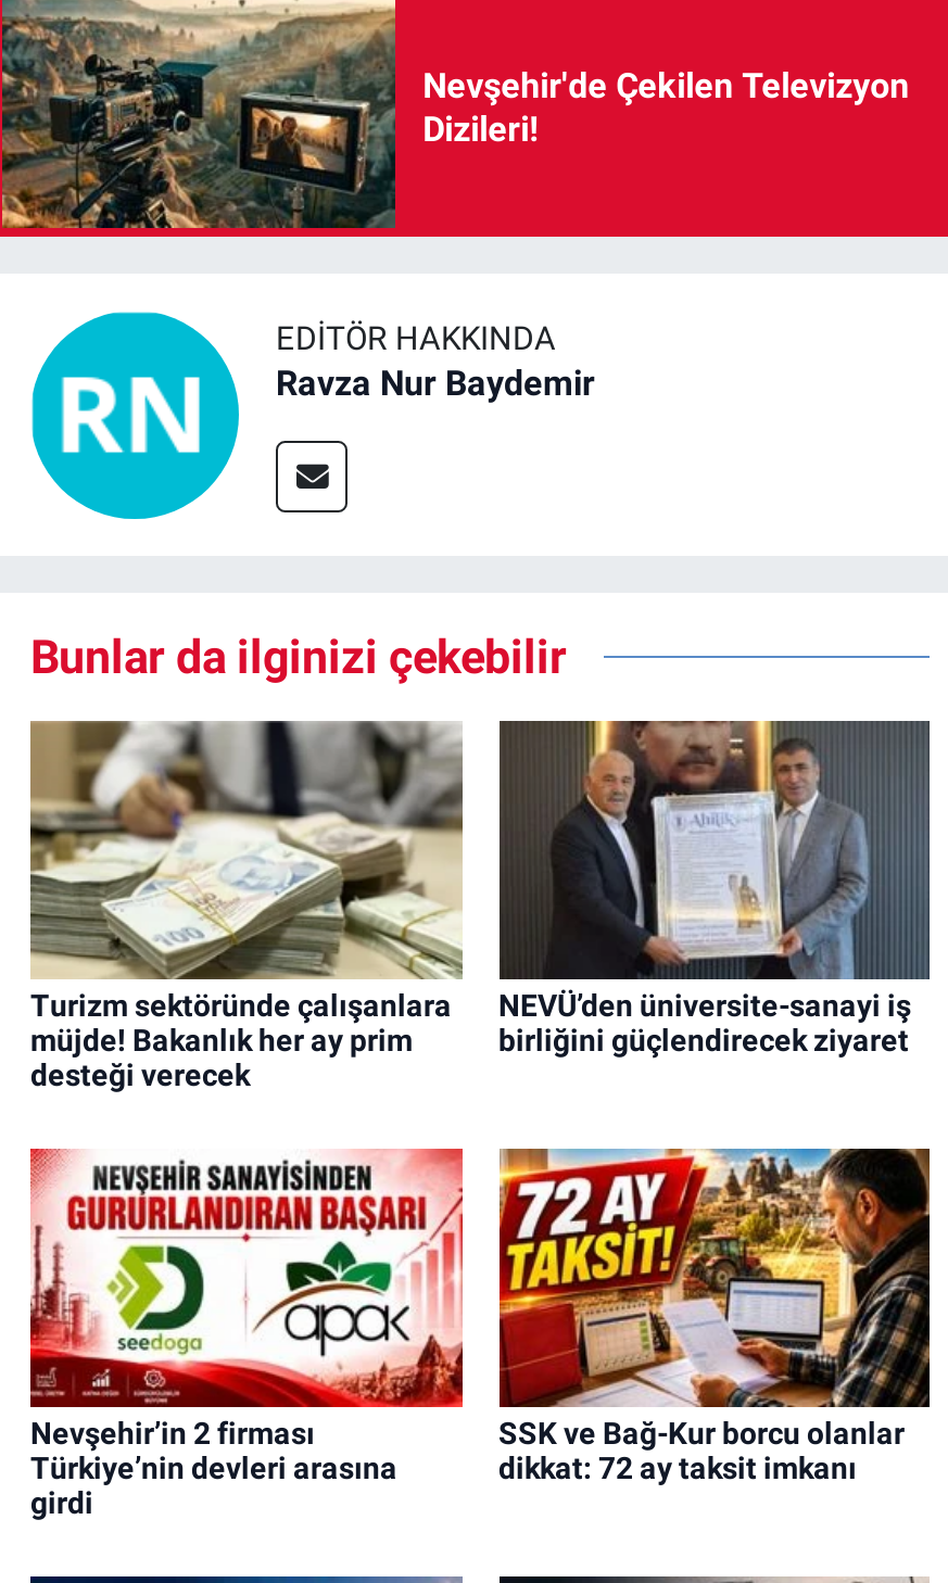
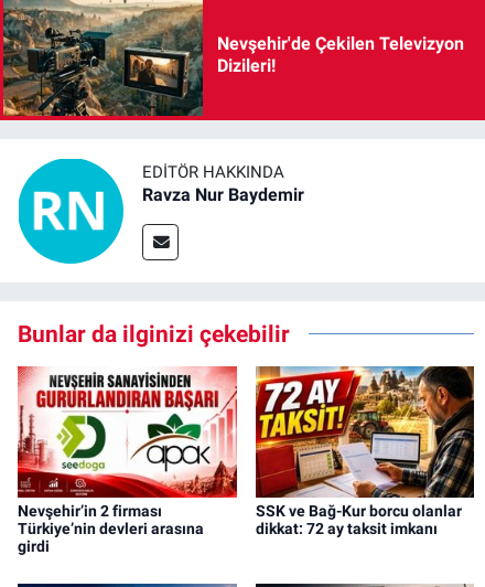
[28,719,465,1093] [image] | Turizm sektöründe çalışanlara | müjde! Bakanlık her ay prim | desteği verecek -> none
[497,719,930,1058] [image] | NEVÜ’den üniversite-sanayi iş | birliğini güçlendirecek ziyaret -> none

